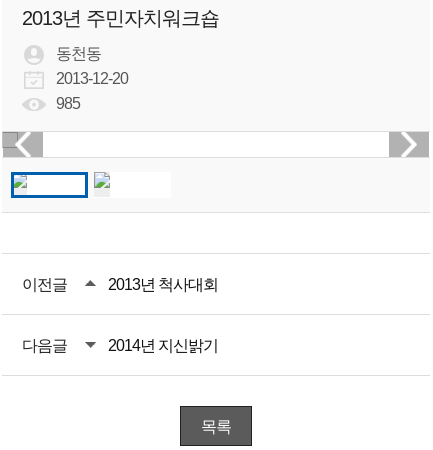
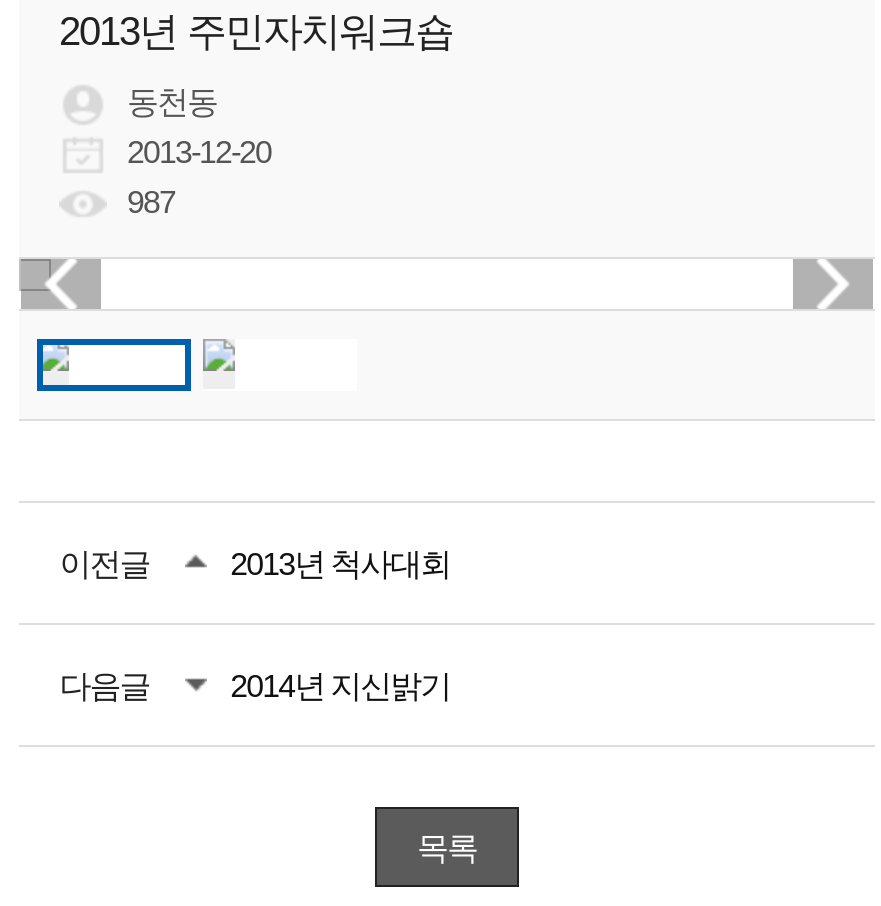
[56,94,80,111] 985 -> [127,184,175,218] 987

